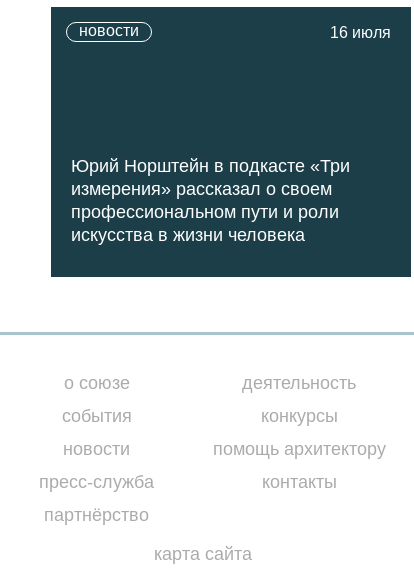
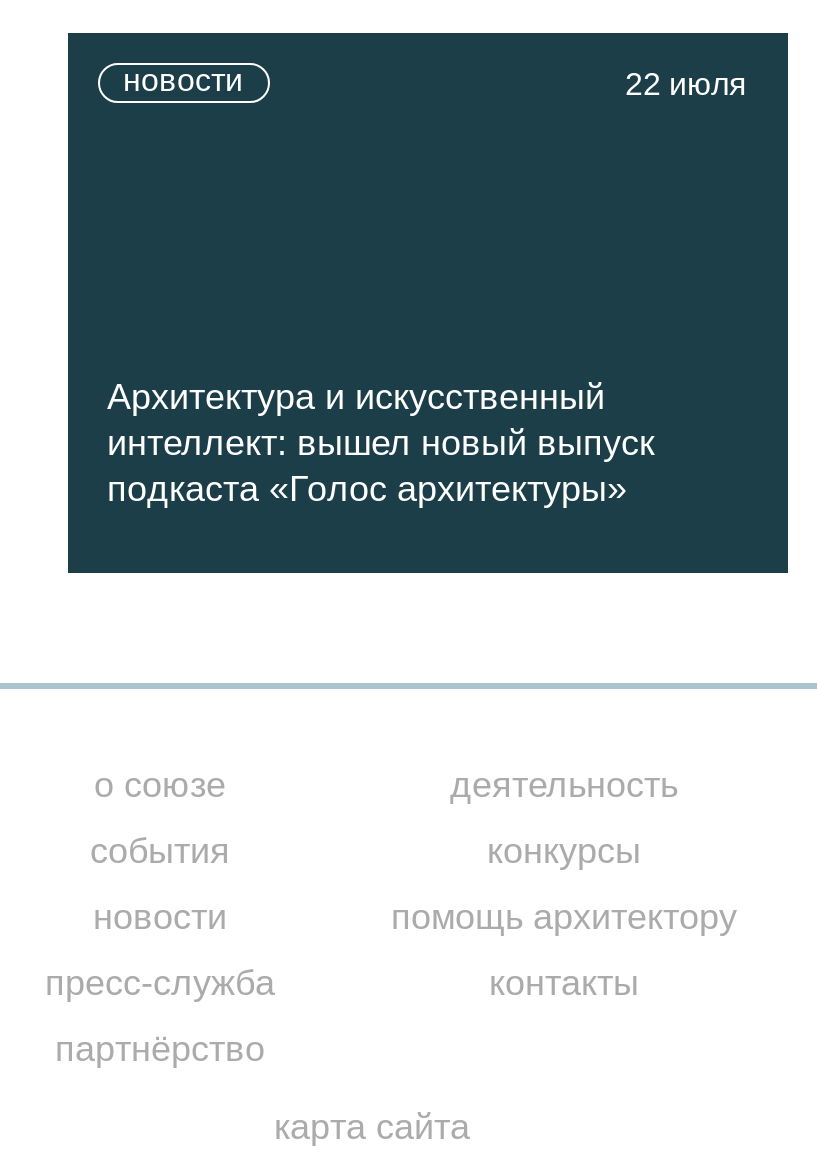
[329,24,390,41] 16 июля -> [625,67,747,101] 22 июля
[70,156,349,245] Юрий Норштейн в подкасте «Три | измерения» рассказал о своем | профессиональном пути и роли | искусства в жизни человека -> [107,377,655,509] Архитектура и искусственный | интеллект: вышел новый выпуск | подкаста «Голос архитектуры»

